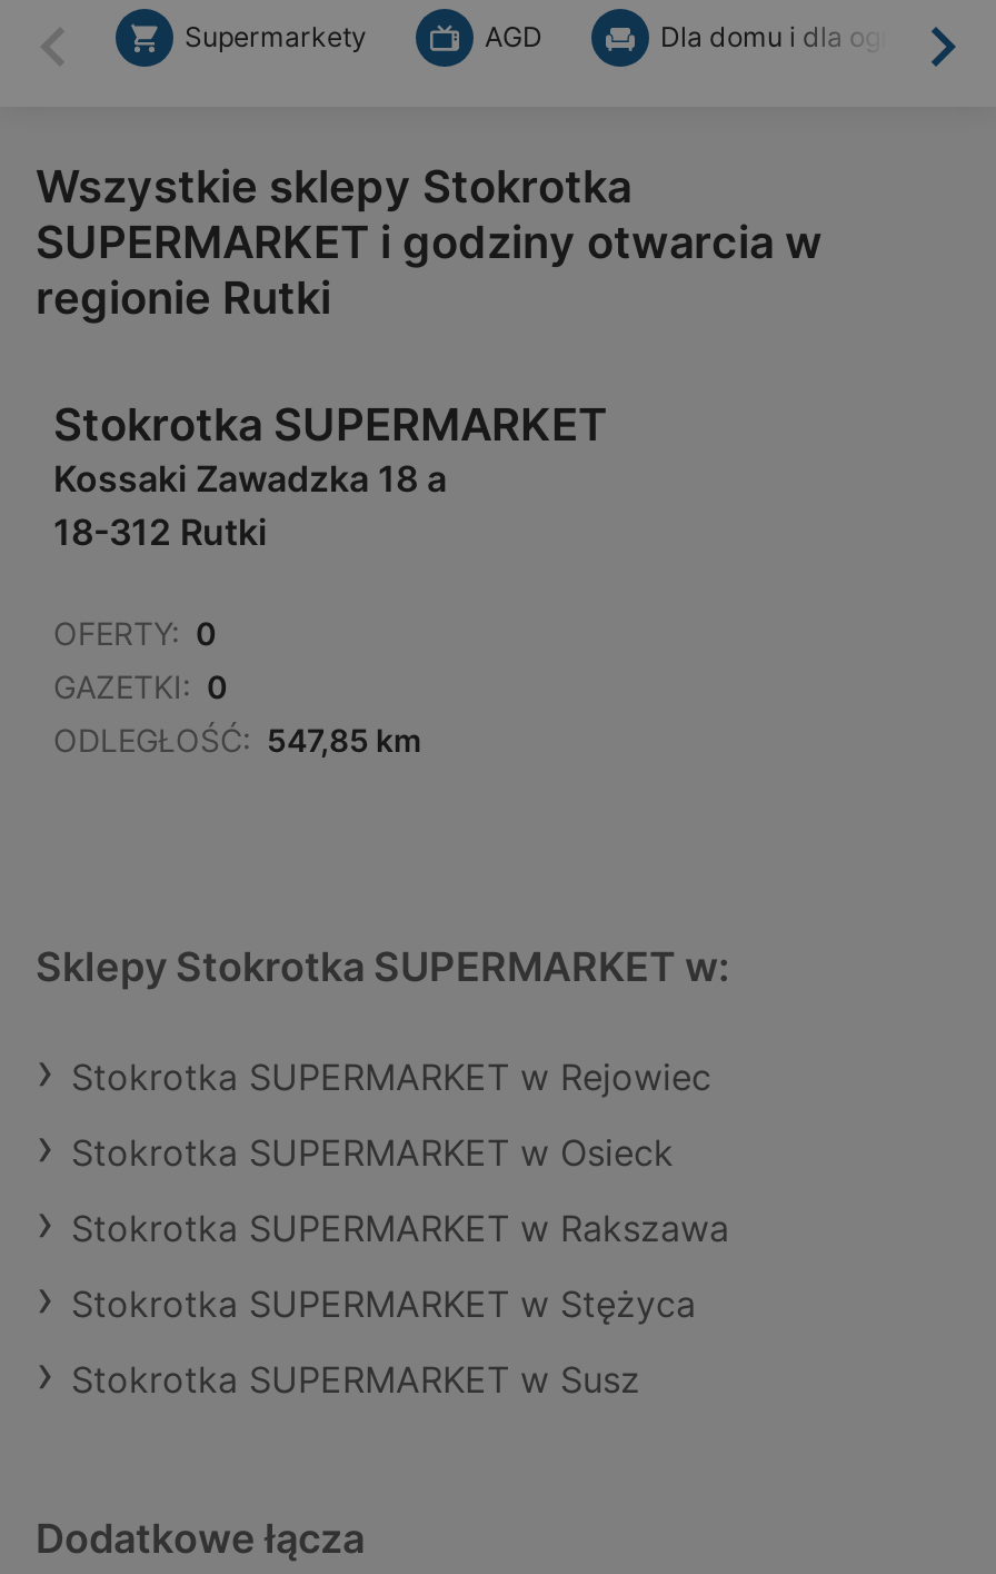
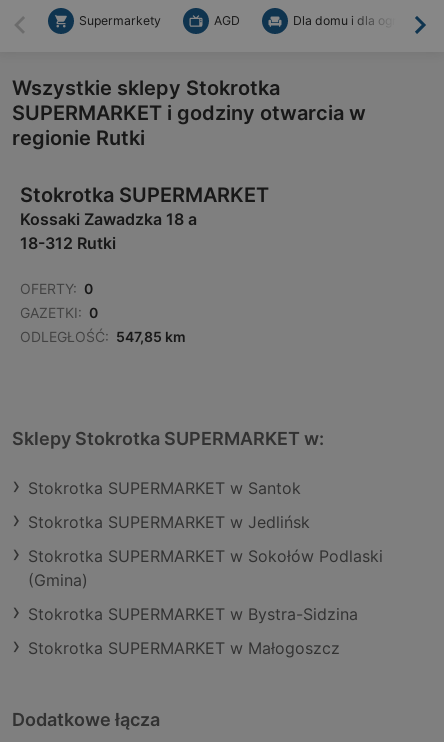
[71,1055,711,1099] Stokrotka SUPERMARKET w Rejowiec -> [28,478,301,498] Stokrotka SUPERMARKET w Santok
[71,1131,674,1175] Stokrotka SUPERMARKET w Osieck -> [28,512,310,532] Stokrotka SUPERMARKET w Jedlińsk
[71,1206,729,1251] Stokrotka SUPERMARKET w Rakszawa -> [28,546,383,590] Stokrotka SUPERMARKET w Sokołów Podlaski | (Gmina)
[71,1282,696,1326] Stokrotka SUPERMARKET w Stężyca -> [28,604,358,624] Stokrotka SUPERMARKET w Bystra-Sidzina
[71,1358,640,1402] Stokrotka SUPERMARKET w Susz -> [28,638,340,658] Stokrotka SUPERMARKET w Małogoszcz

